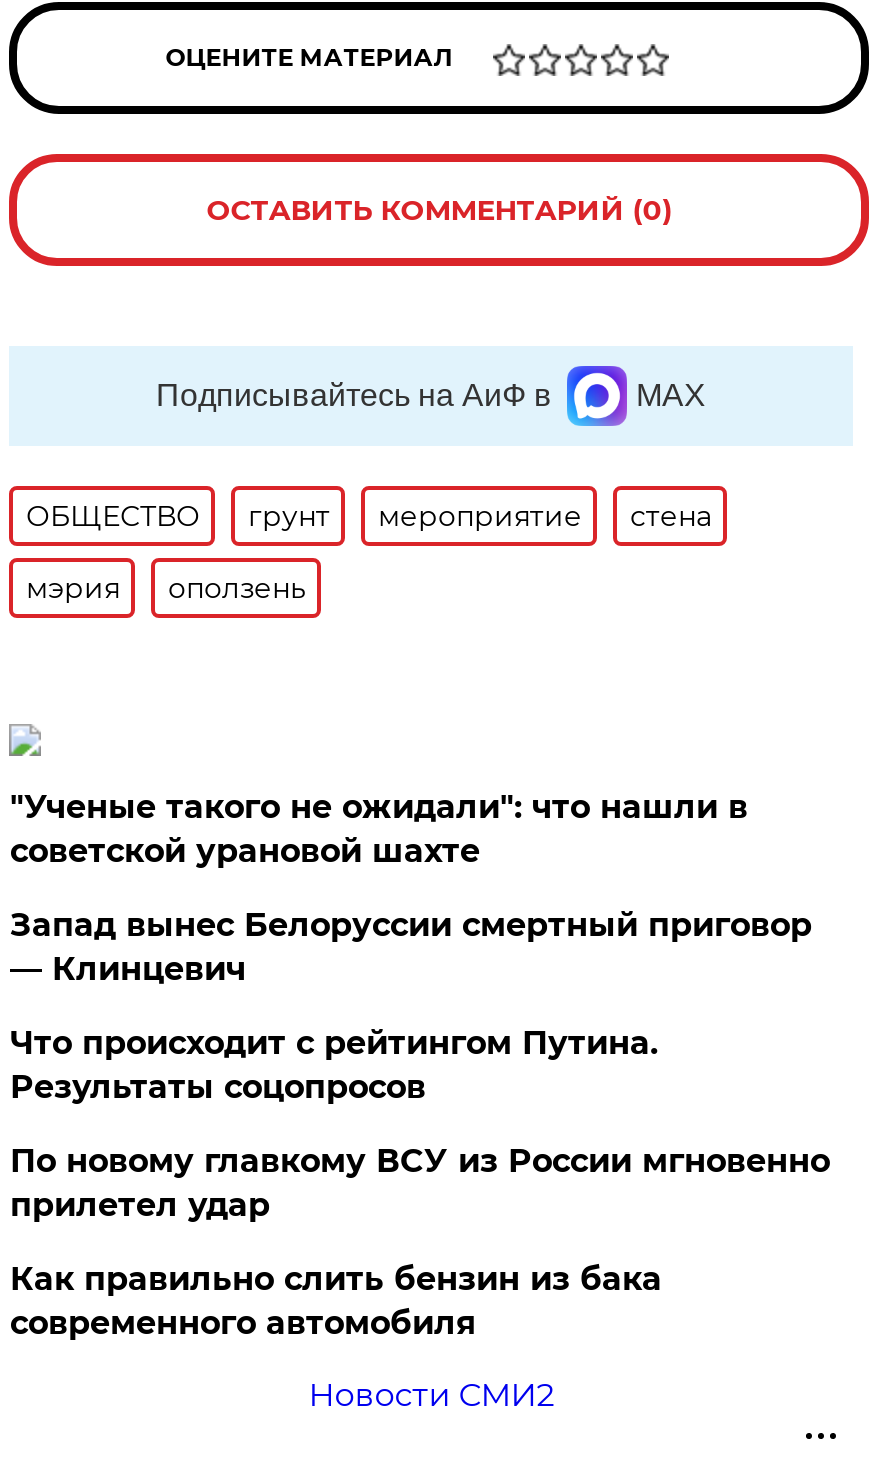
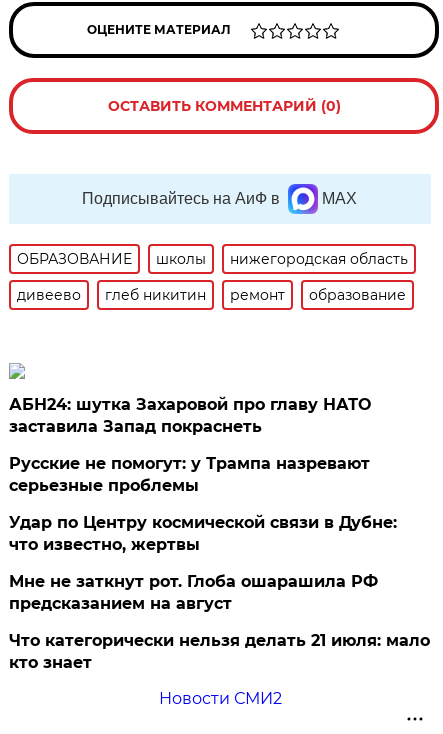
[26,498,712,534] ОБЩЕСТВО | грунт | мероприятие | стена -> [17,250,408,268] ОБРАЗОВАНИЕ | школы | нижегородская область
[26,570,306,606] мэрия | оползень -> [17,286,406,304] дивеево | глеб никитин | ремонт | образование
[10,788,748,870] "Ученые такого не ожидали": что нашли в | советской урановой шахте -> [9,395,371,436] АБН24: шутка Захаровой про главу НАТО | заставила Запад покраснеть
[10,906,812,988] Запад вынес Белоруссии смертный приговор | — Клинцевич -> [9,454,370,495] Русские не помогут: у Трампа назревают | серьезные проблемы
[10,1024,658,1106] Что происходит с рейтингом Путина. | Результаты соцопросов -> [9,513,397,554] Удар по Центру космической связи в Дубне: | что известно, жертвы
[10,1142,830,1224] По новому главкому ВСУ из России мгновенно | прилетел удар -> [9,572,378,613] Мне не заткнут рот. Глоба ошарашила РФ | предсказанием на август
[10,1260,662,1342] Как правильно слить бензин из бака | современного автомобиля -> [9,631,430,672] Что категорически нельзя делать 21 июля: мало | кто знает

